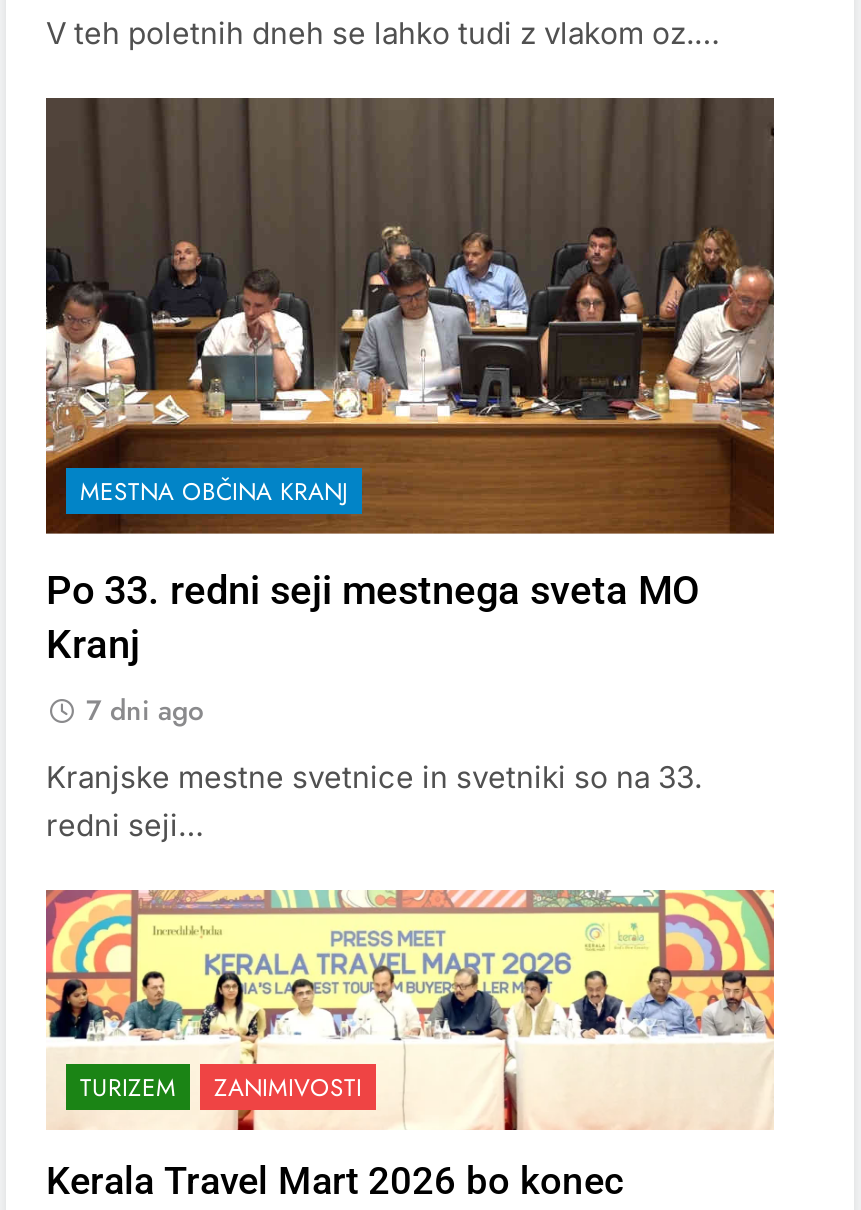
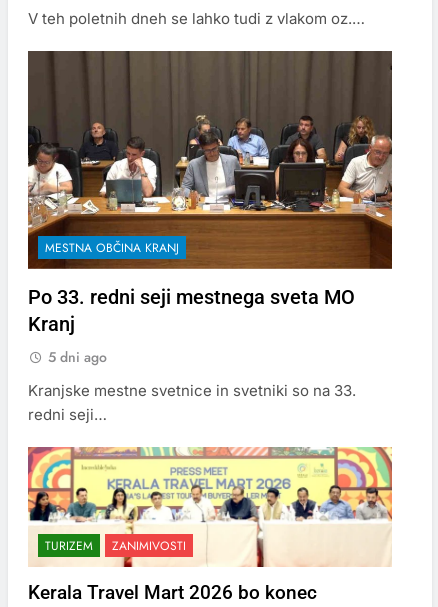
[86,690,204,730] 7 dni ago -> [48,347,107,367] 5 dni ago

